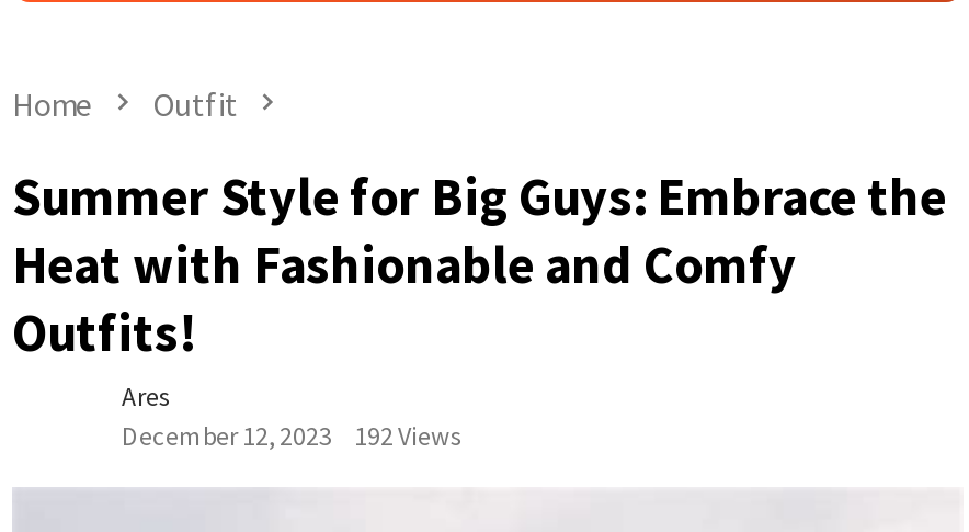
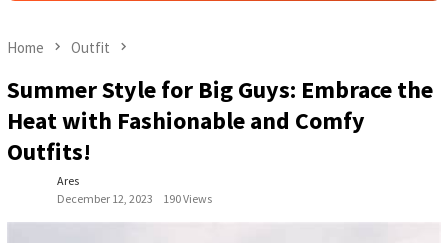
[122,420,461,453] December 12, 2023 192 Views -> [57,191,212,206] December 12, 2023 190 Views

